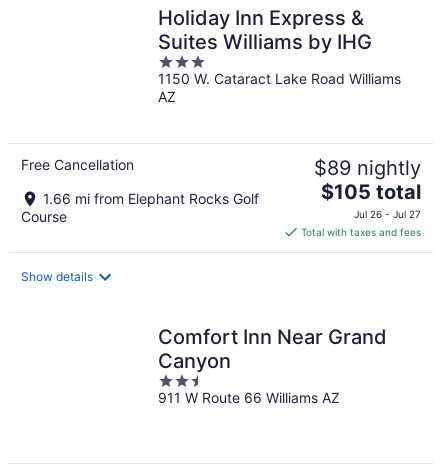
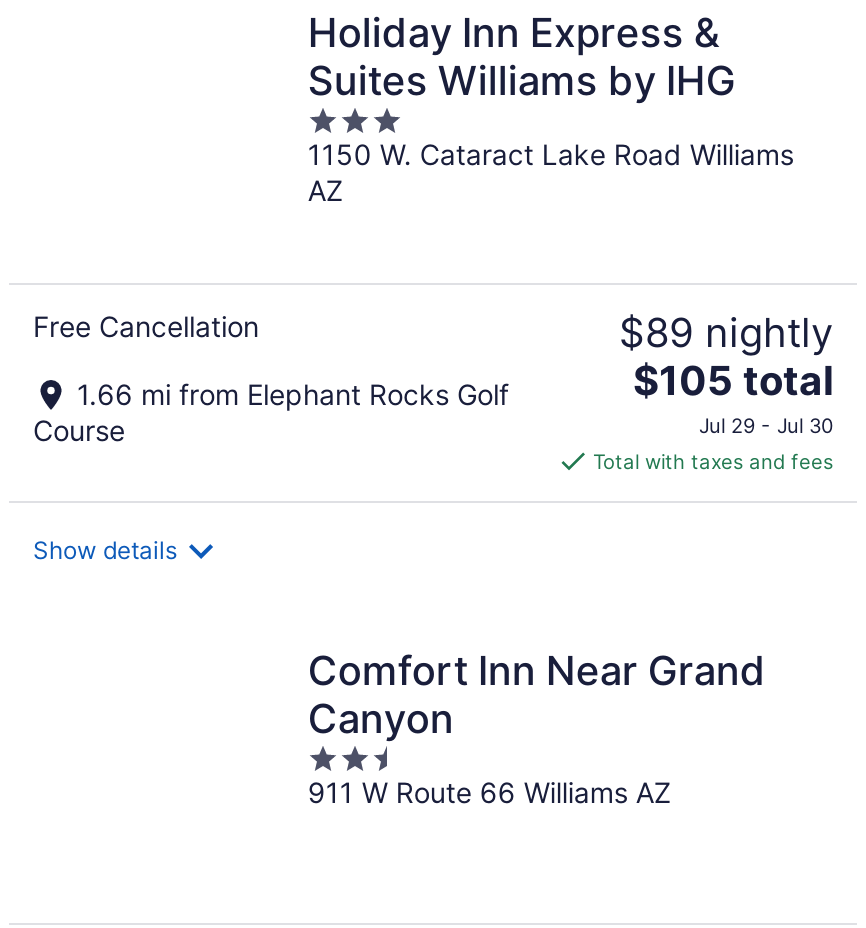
[354,208,421,220] Jul 26 - Jul 27 -> [699,414,833,438] Jul 29 - Jul 30

